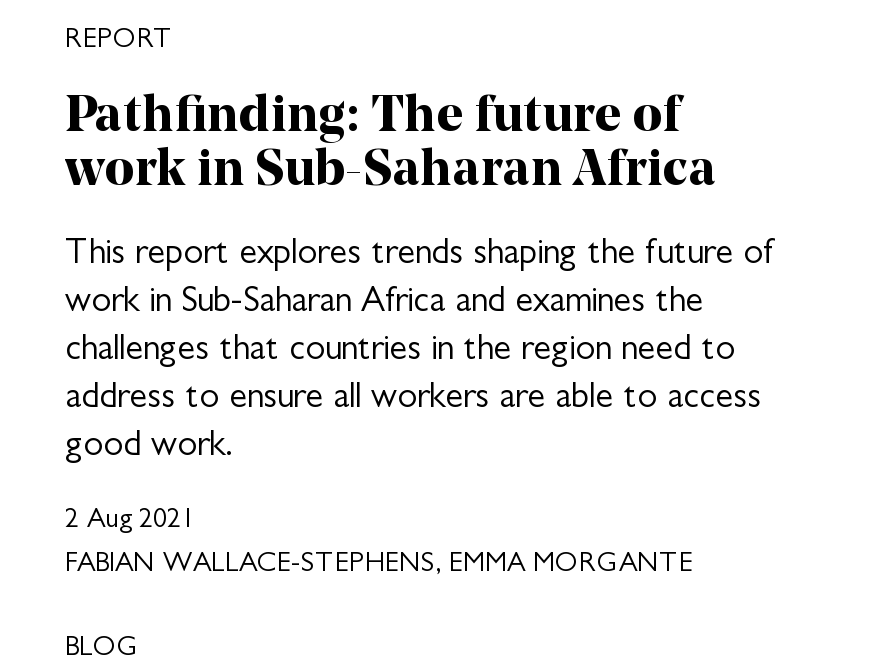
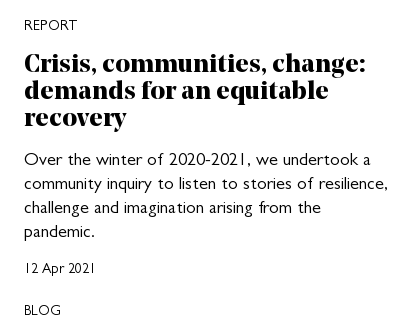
[65,80,717,198] Pathfinding: The future of | work in Sub-Saharan Africa -> [24,46,366,132] Crisis, communities, change: | demands for an equitable | recovery
[65,230,777,462] This report explores trends shaping the future of | work in Sub-Saharan Africa and examines the | challenges that countries in the region need to | address to ensure all workers are able to access | good work. -> [24,148,388,240] Over the winter of 2020-2021, we undertook a | community inquiry to listen to stories of resilience, | challenge and imagination arising from the | pandemic.
[65,500,693,576] 2 Aug 2021 | FABIAN WALLACE-STEPHENS, EMMA MORGANTE -> [24,259,96,275] 12 Apr 2021

